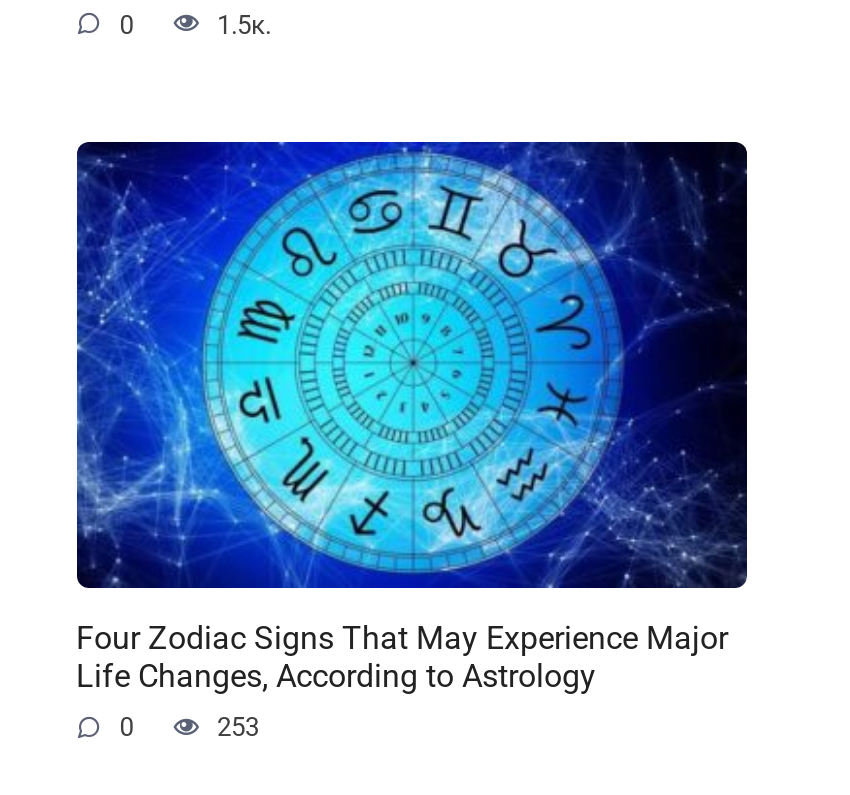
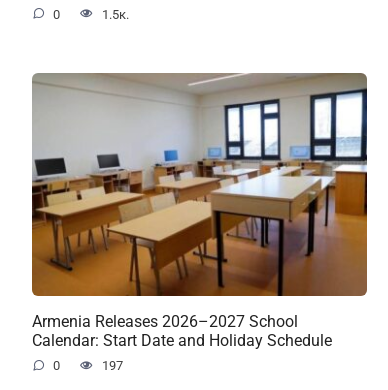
[75,140,749,696] [image] | Four Zodiac Signs That May Experience Major | Life Changes, According to Astrology -> [31,72,368,350] [image] | Armenia Releases 2026–2027 School | Calendar: Start Date and Holiday Schedule
[217,713,259,743] 253 -> [102,358,123,373] 197

